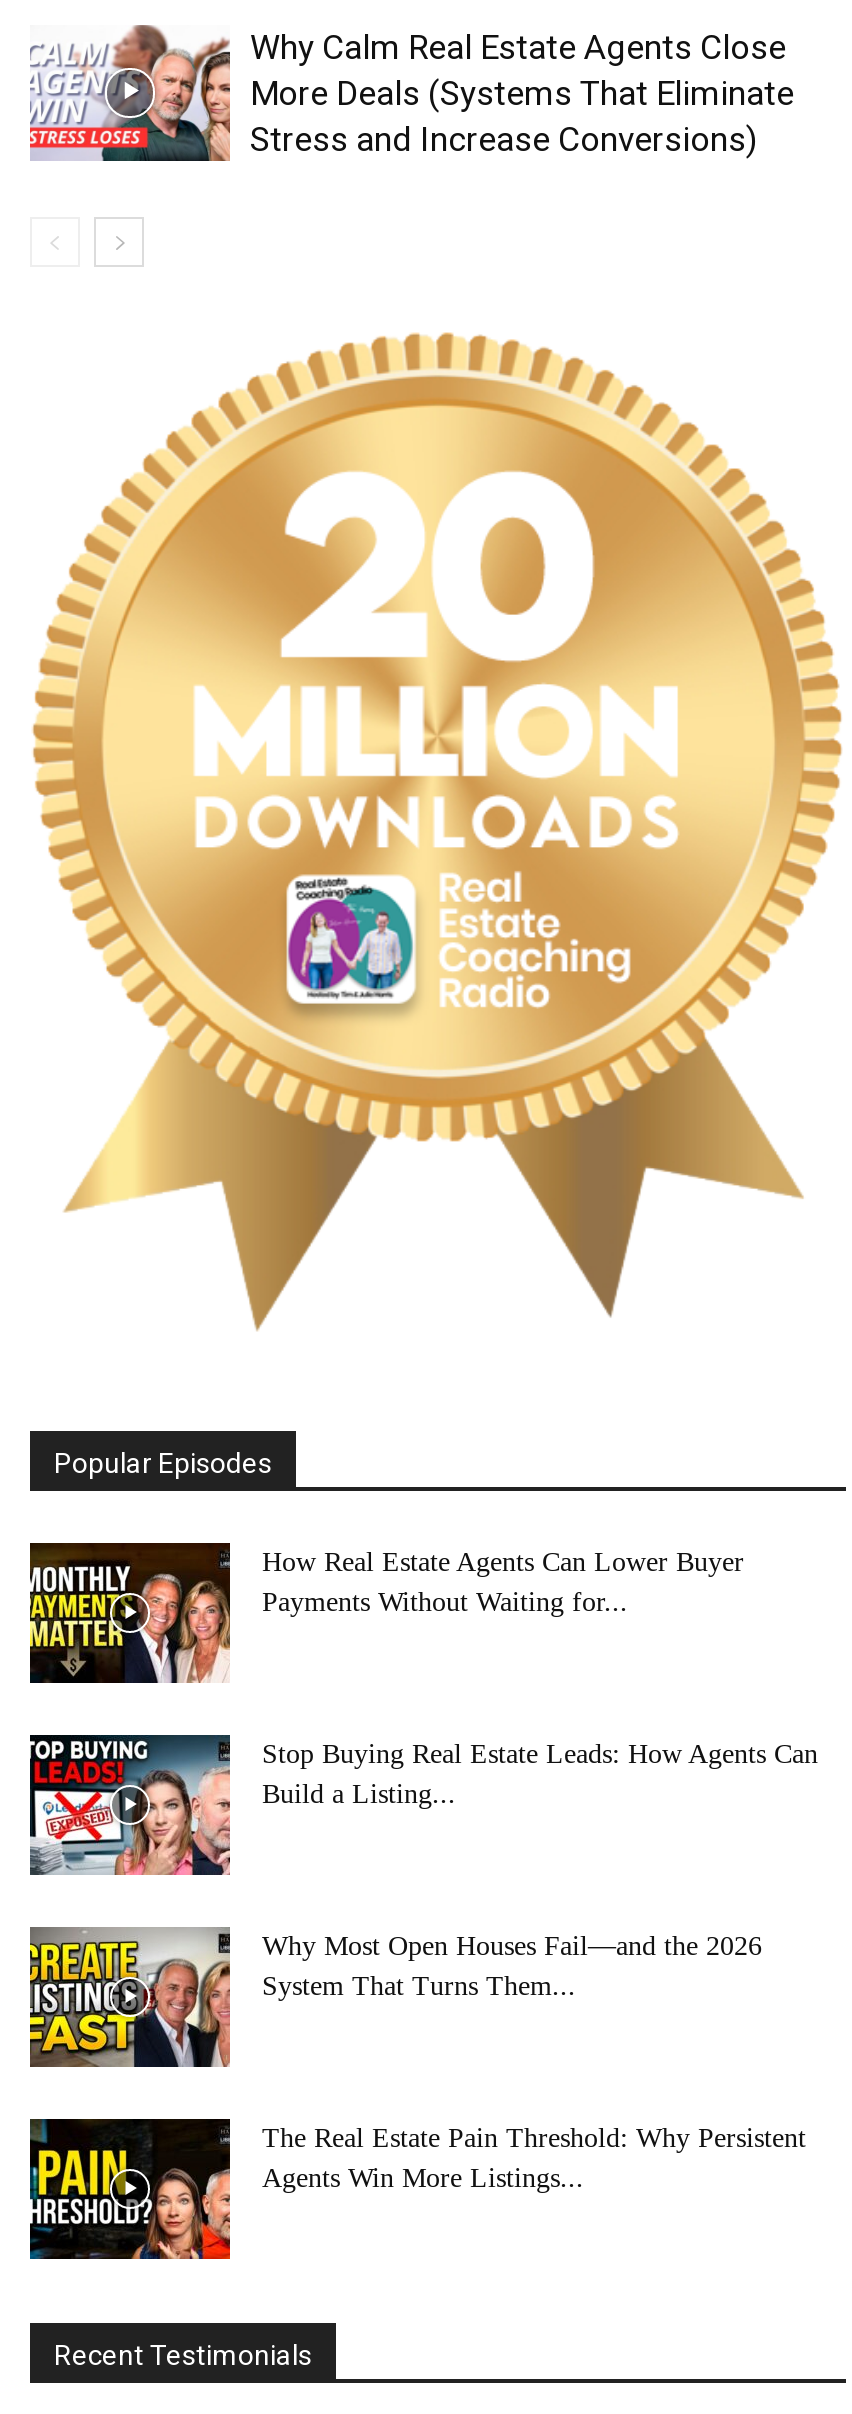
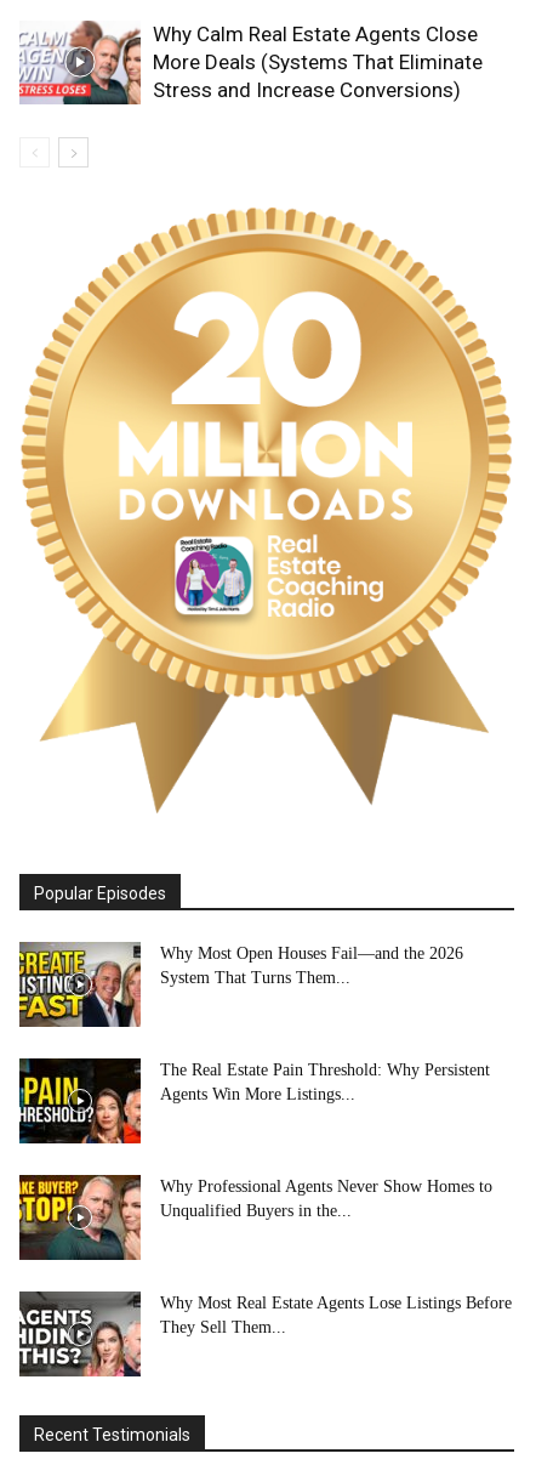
[28,1542,744,1684] [image] | How Real Estate Agents Can Lower Buyer | Payments Without Waiting for... -> none
[30,1732,818,1876] [image] | Stop Buying Real Estate Leads: How Agents Can | Build a Listing... -> none
moved [26,1924,806,2192] -> [17,941,490,1103]: [image] | Why Most Open Houses Fail—and the 2026 | System That Turns Them... | The Real Estate Pain Threshold: Why Persistent | Agents Win More Listings...
none -> [18,1174,492,1261] [image] | Why Professional Agents Never Show Homes to | Unqualified Buyers in the...
none -> [18,1291,512,1378] [image] | Why Most Real Estate Agents Lose Listings Before | They Sell Them...

